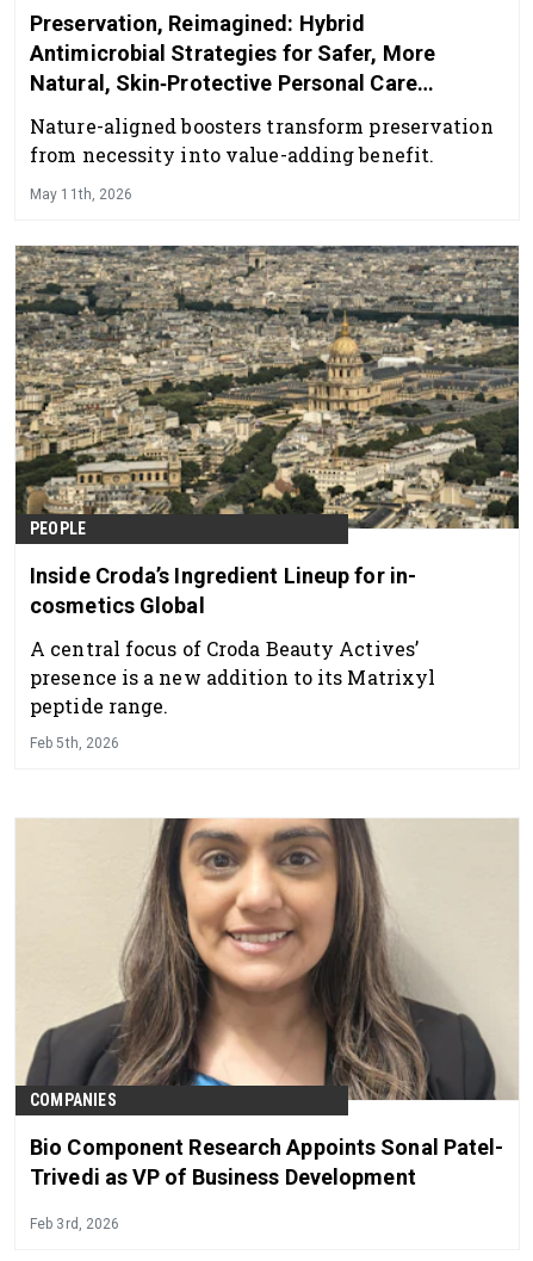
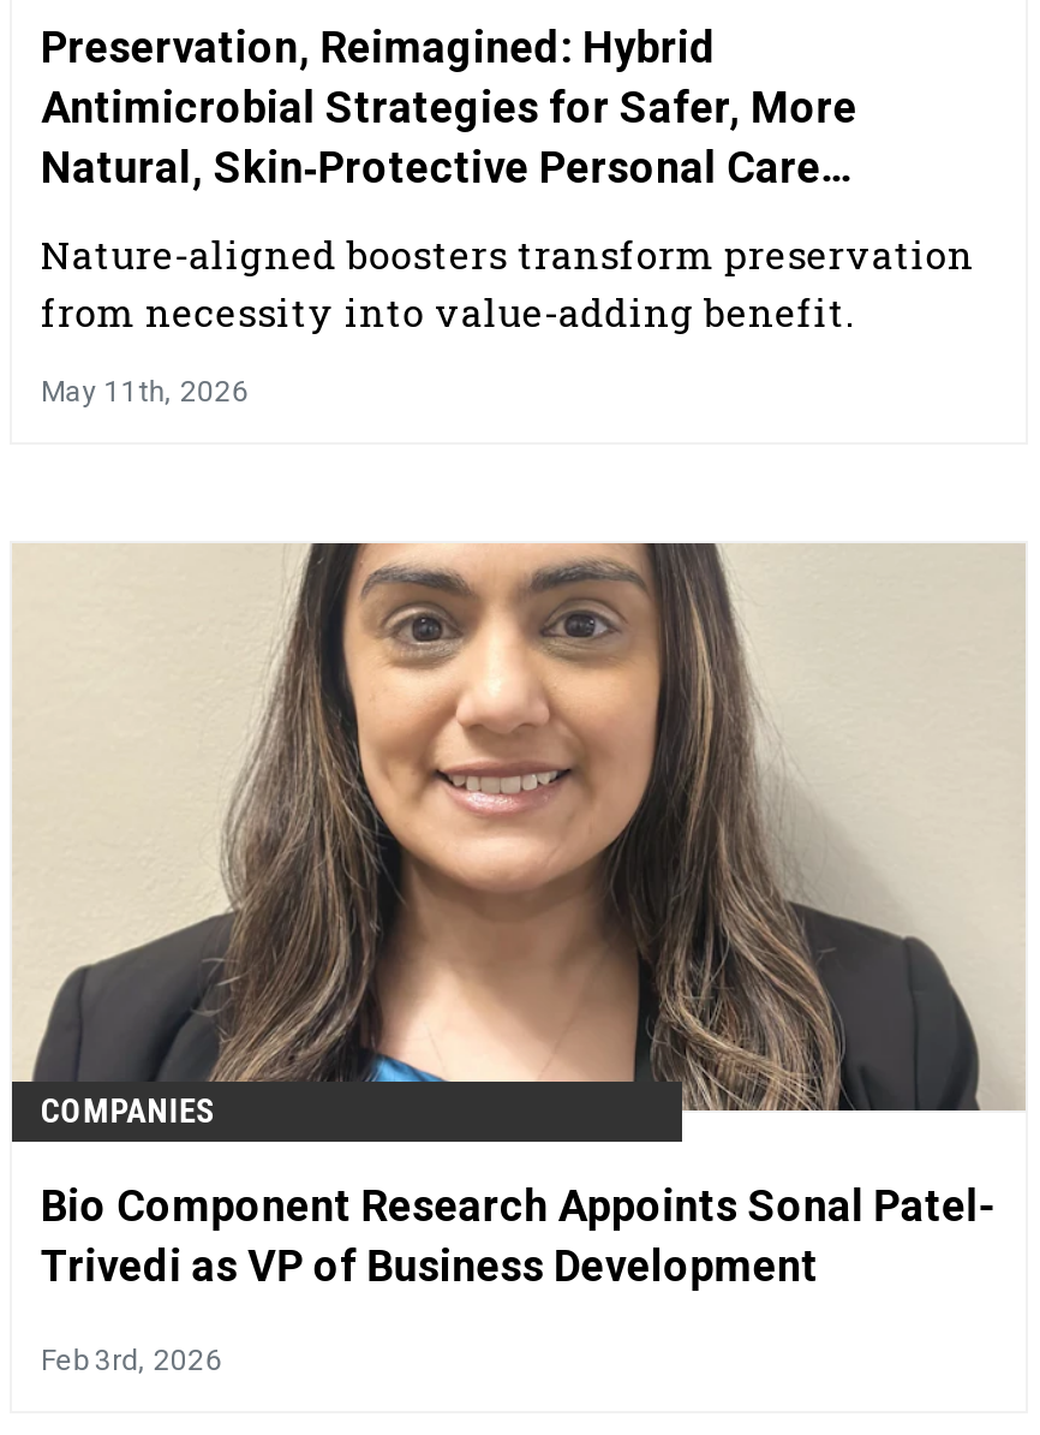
[14,245,520,751] [image] | PEOPLE | Inside Croda’s Ingredient Lineup for in- | cosmetics Global | A central focus of Croda Beauty Actives’ | presence is a new addition to its Matrixyl | peptide range. | Feb 5th, 2026 -> none

